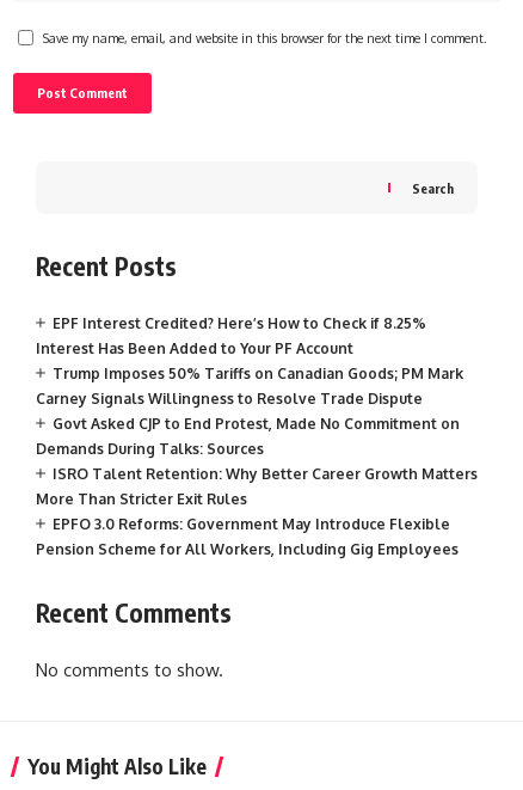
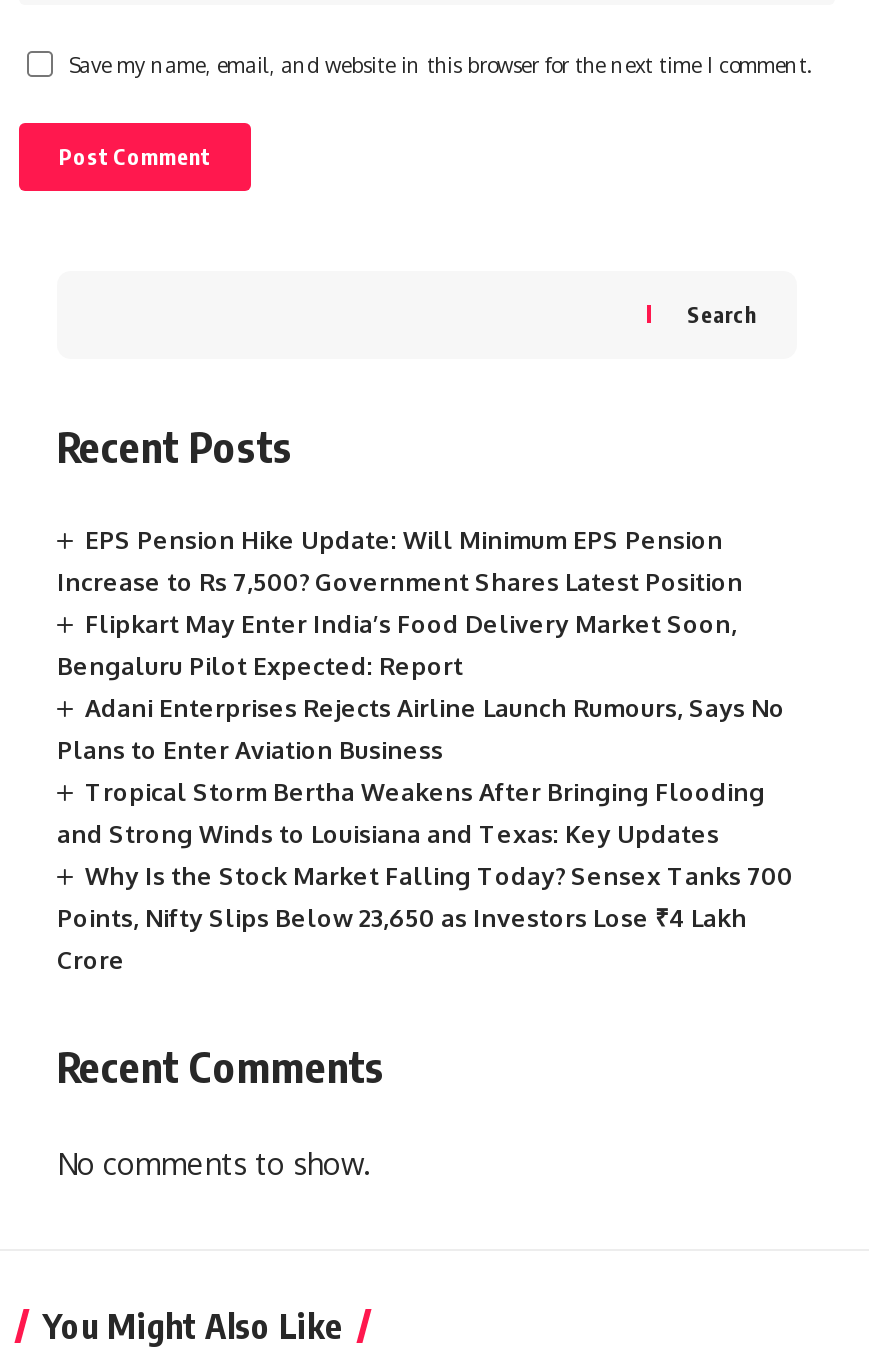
[36,314,478,558] EPF Interest Credited? Here’s How to Check if 8.25% | Interest Has Been Added to Your PF Account | Trump Imposes 50% Tariffs on Canadian Goods; PM Mark | Carney Signals Willingness to Resolve Trade Dispute | Govt Asked CJP to End Protest, Made No Commitment on | Demands During Talks: Sources | ISRO Talent Retention: Why Better Career Growth Matters | More Than Stricter Exit Rules | EPFO 3.0 Reforms: Government May Introduce Flexible | Pension Scheme for All Workers, Including Gig Employees -> [57,525,793,975] EPS Pension Hike Update: Will Minimum EPS Pension | Increase to Rs 7,500? Government Shares Latest Position | Flipkart May Enter India’s Food Delivery Market Soon, | Bengaluru Pilot Expected: Report | Adani Enterprises Rejects Airline Launch Rumours, Says No | Plans to Enter Aviation Business | Tropical Storm Bertha Weakens After Bringing Flooding | and Strong Winds to Louisiana and Texas: Key Updates | Why Is the Stock Market Falling Today? Sensex Tanks 700 | Points, Nifty Slips Below 23,650 as Investors Lose ₹4 Lakh | Crore

